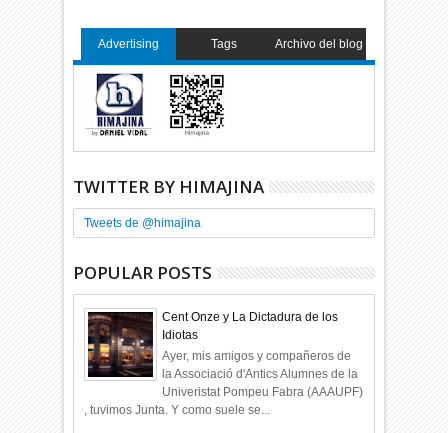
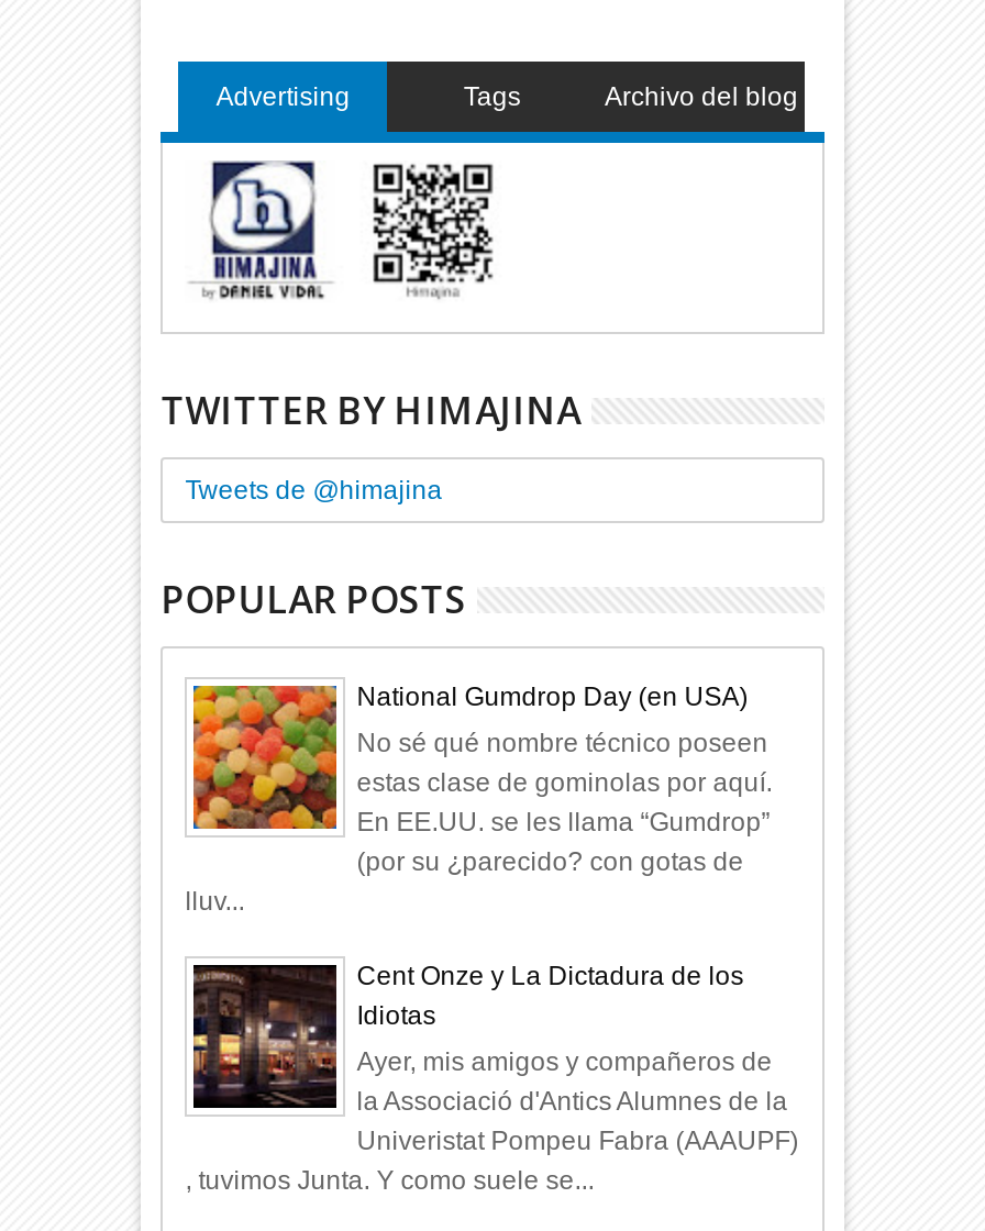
none -> [185,682,772,916] [image] | National Gumdrop Day (en USA) | No sé qué nombre técnico poseen | estas clase de gominolas por aquí. | En EE.UU. se les llama “Gumdrop” | (por su ¿parecido? con gotas de | lluv...

